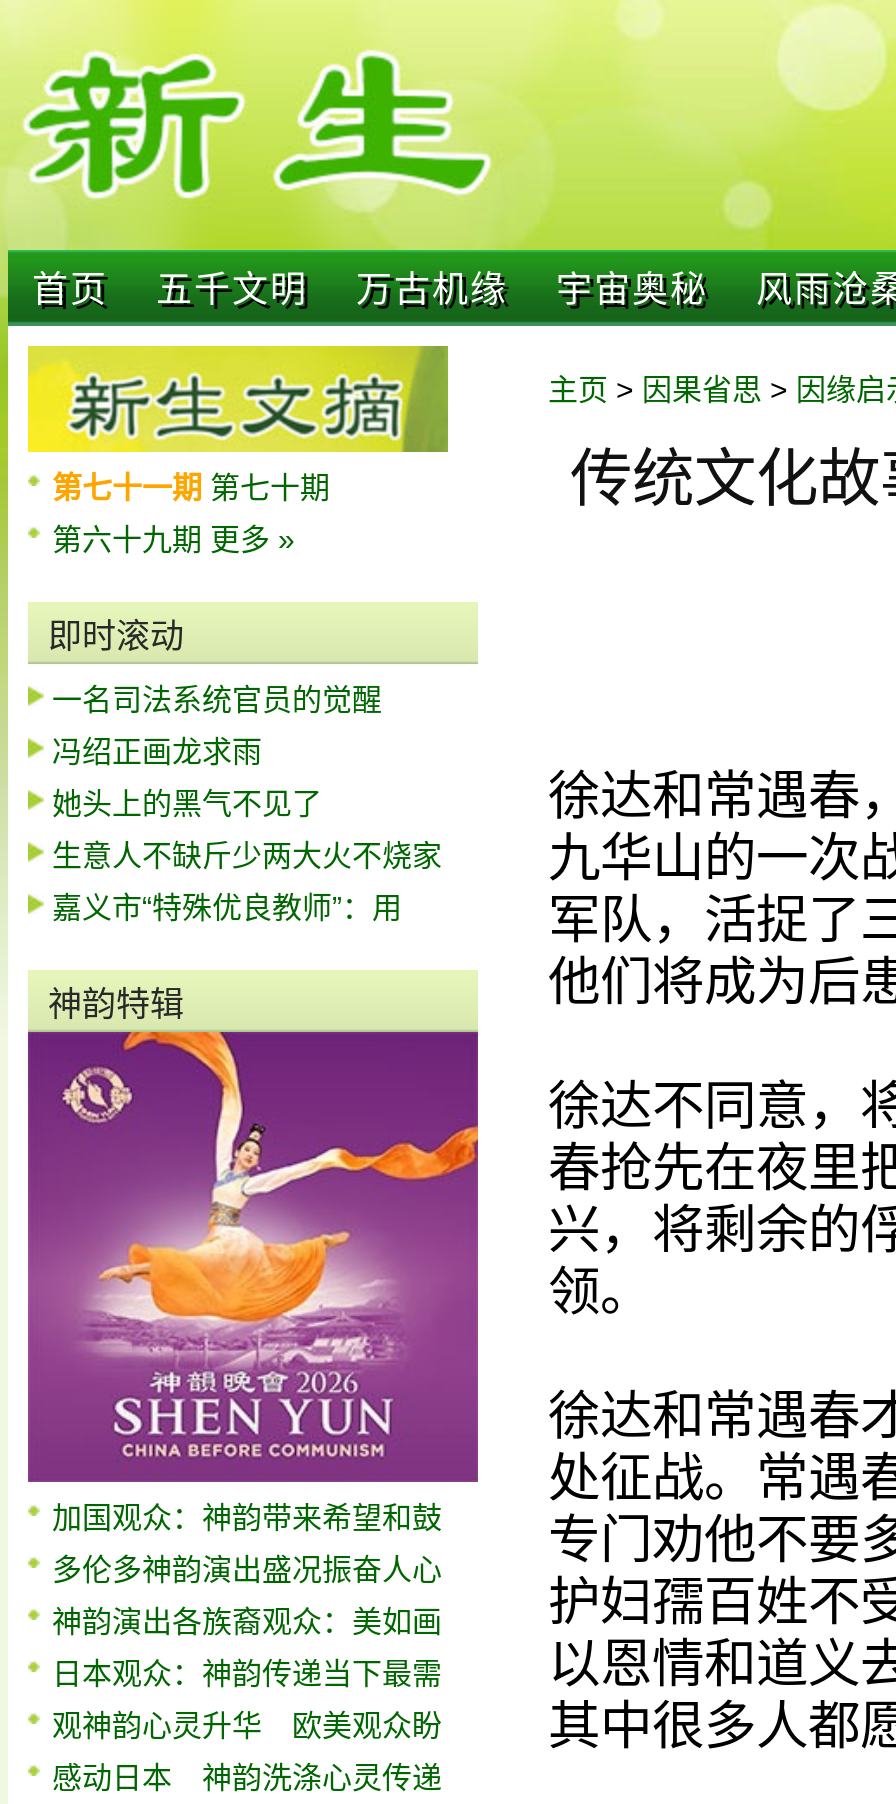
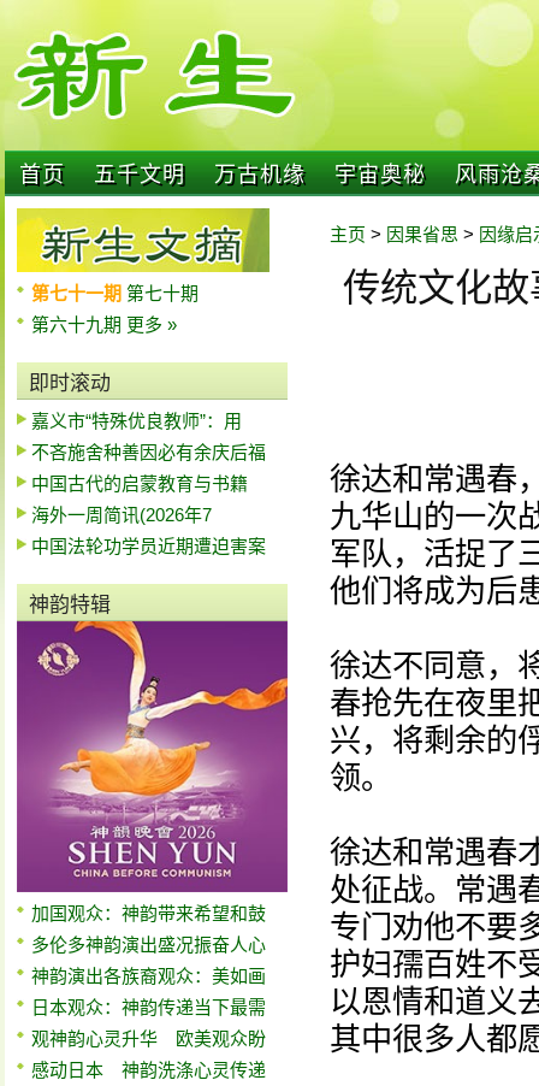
[52,682,442,872] 一名司法系统官员的觉醒 | 冯绍正画龙求雨 | 她头上的黑气不见了 | 生意人不缺斤少两大火不烧家 -> none
moved [52,890,402,924] -> [31,411,242,431]: 嘉义市“特殊优良教师”：用
none -> [31,442,266,556] 不吝施舍种善因必有余庆后福 | 中国古代的启蒙教育与书籍 | 海外一周简讯(2026年7 | 中国法轮功学员近期遭迫害案

